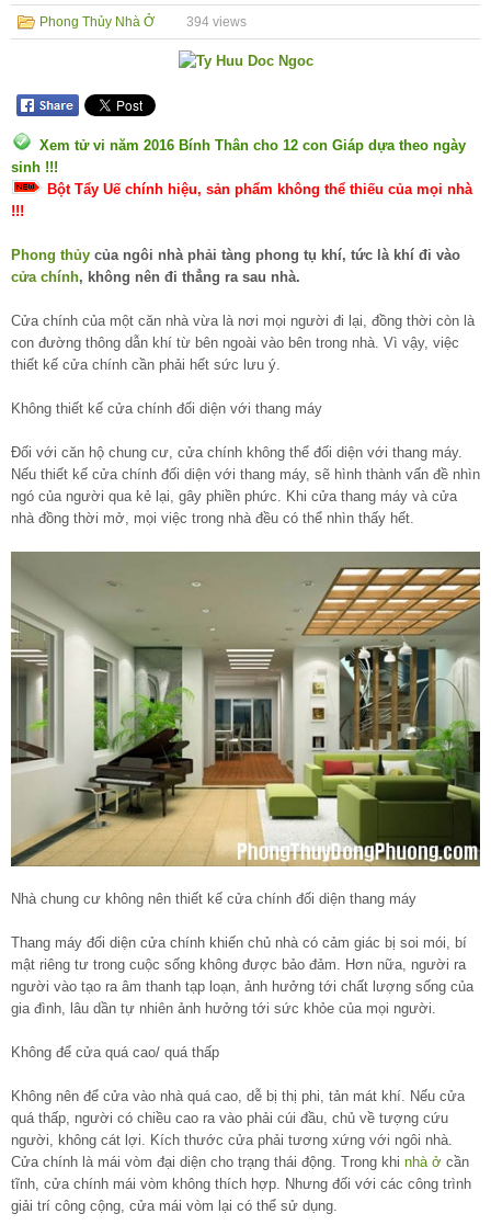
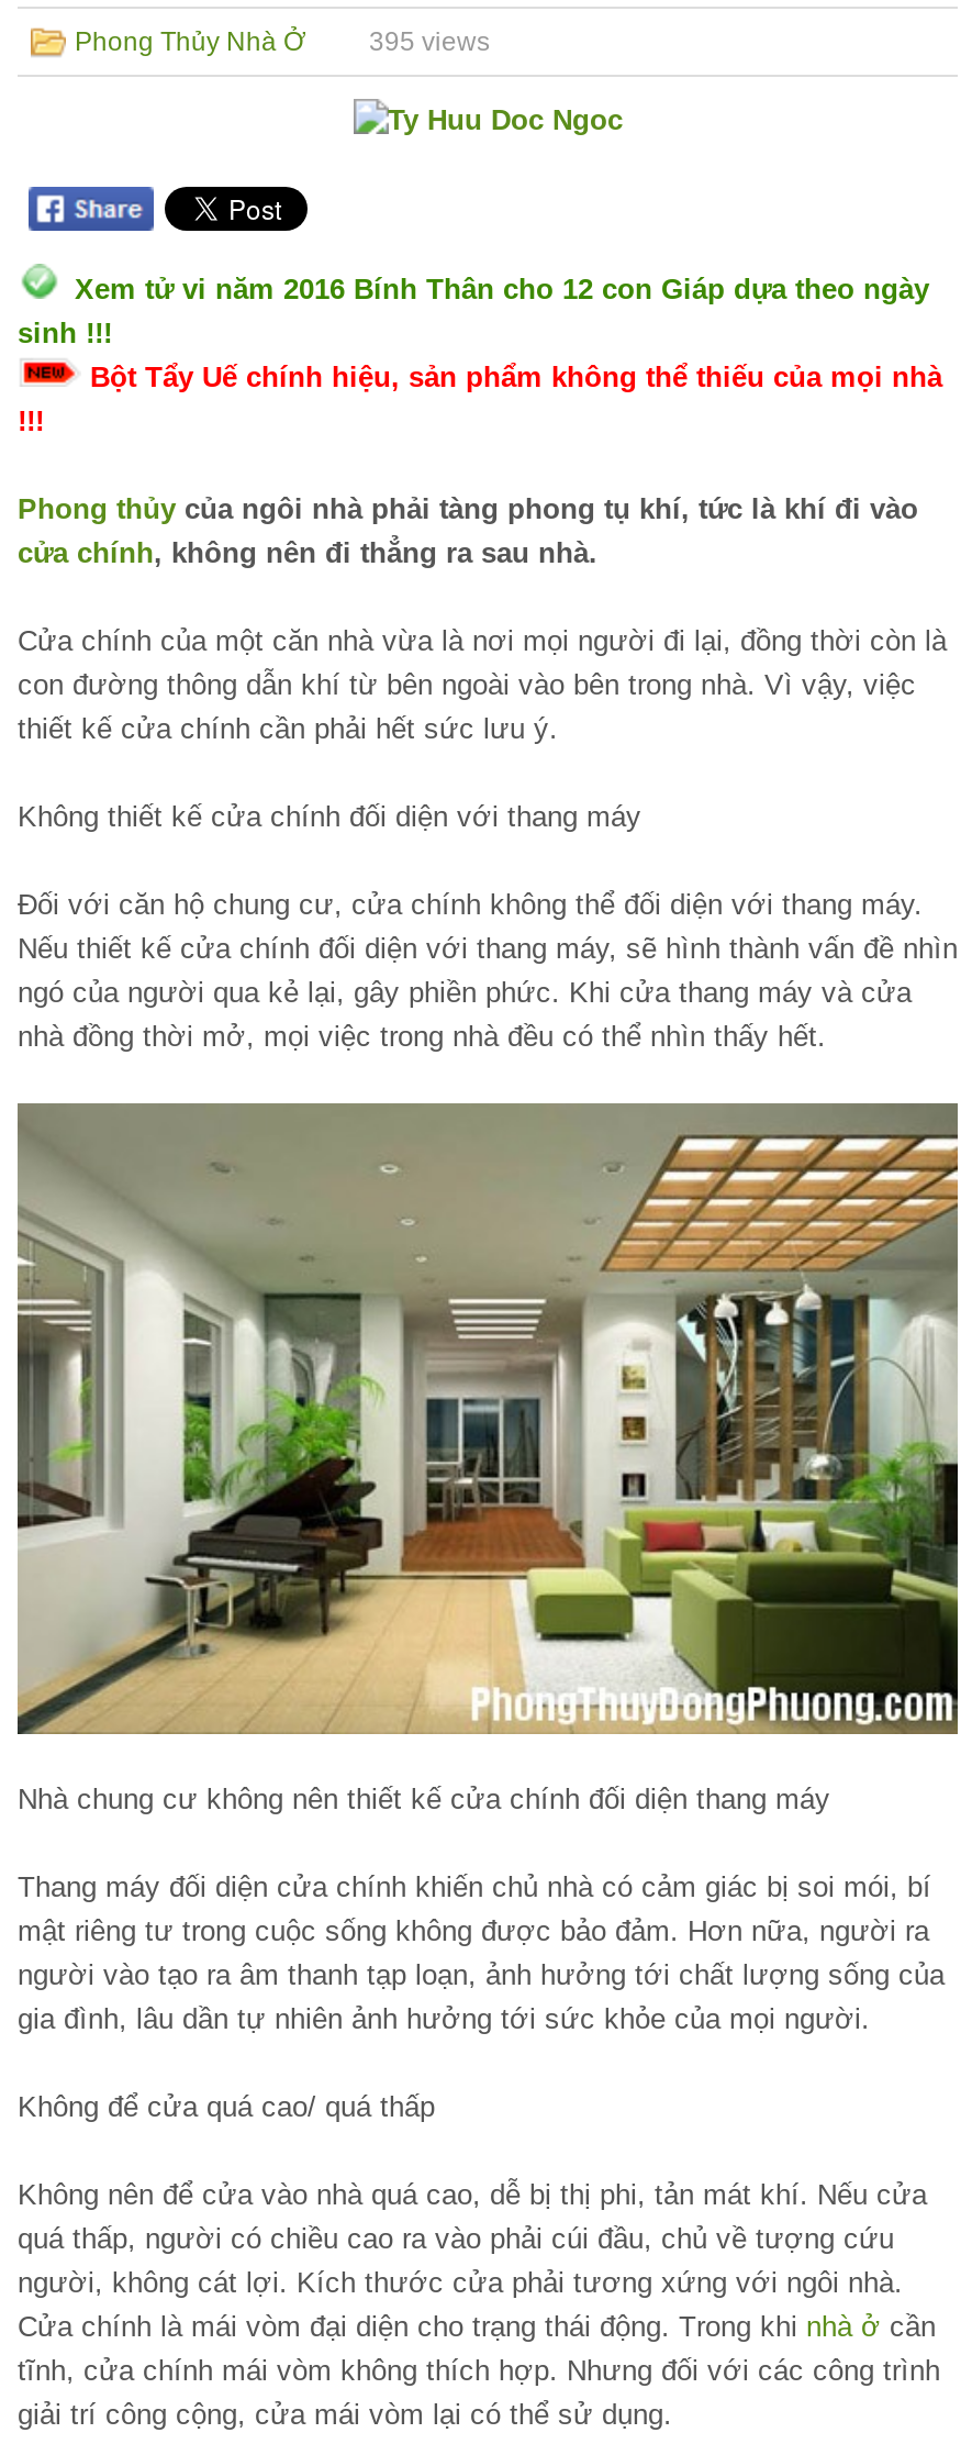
[186,14,247,29] 394 views -> [369,26,490,57] 395 views

